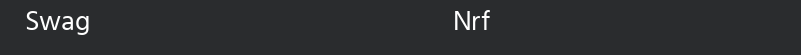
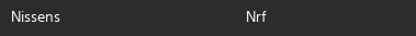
[25,8,91,36] Swag -> [11,10,60,25] Nissens

